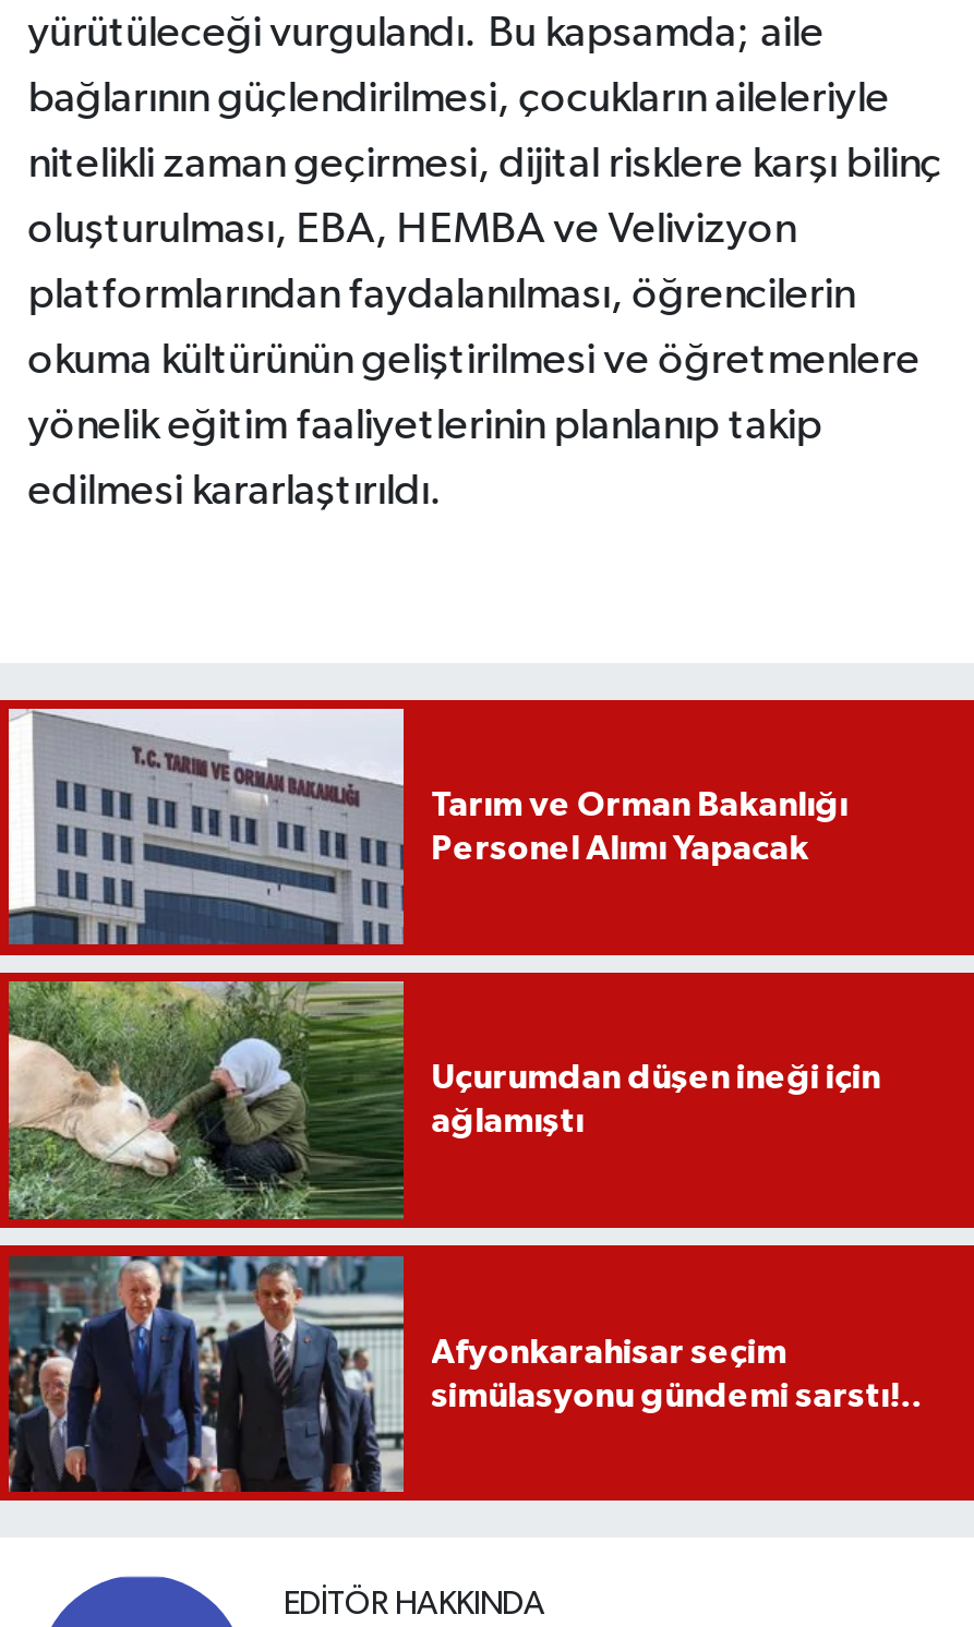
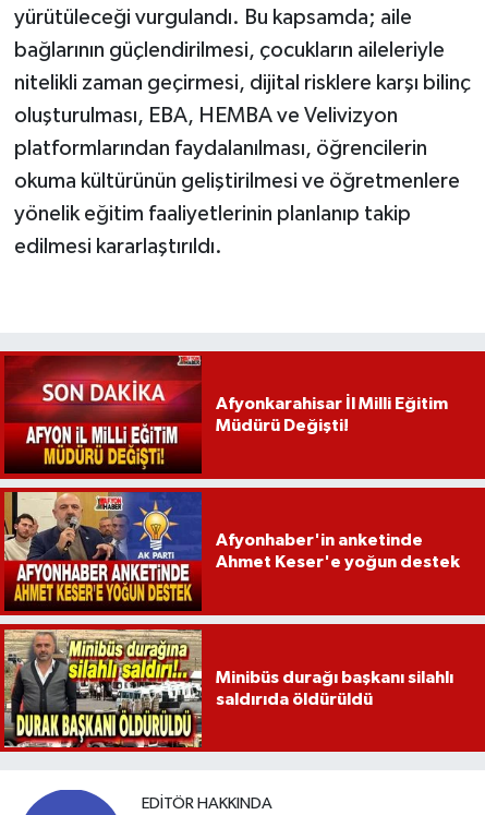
[7,707,848,947] [image] | Tarım ve Orman Bakanlığı | Personel Alımı Yapacak -> [3,355,448,475] [image] | Afyonkarahisar İl Milli Eğitim | Müdürü Değişti!
[7,979,880,1221] [image] | Uçurumdan düşen ineği için | ağlamıştı -> [3,491,459,612] [image] | Afyonhaber'in anketinde | Ahmet Keser'e yoğun destek
[7,1254,922,1494] [image] | Afyonkarahisar seçim | simülasyonu gündemi sarstı!.. -> [3,628,453,748] [image] | Minibüs durağı başkanı silahlı | saldırıda öldürüldü

